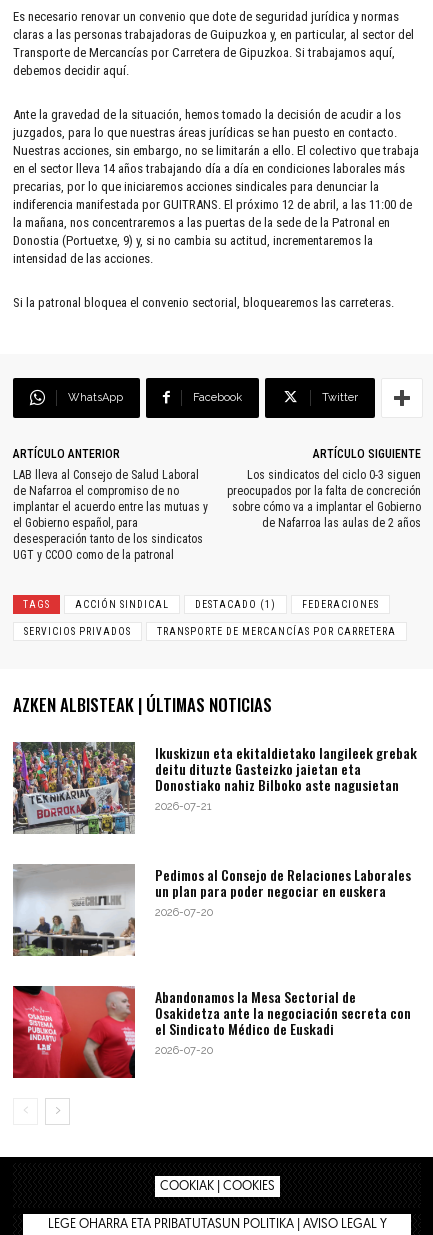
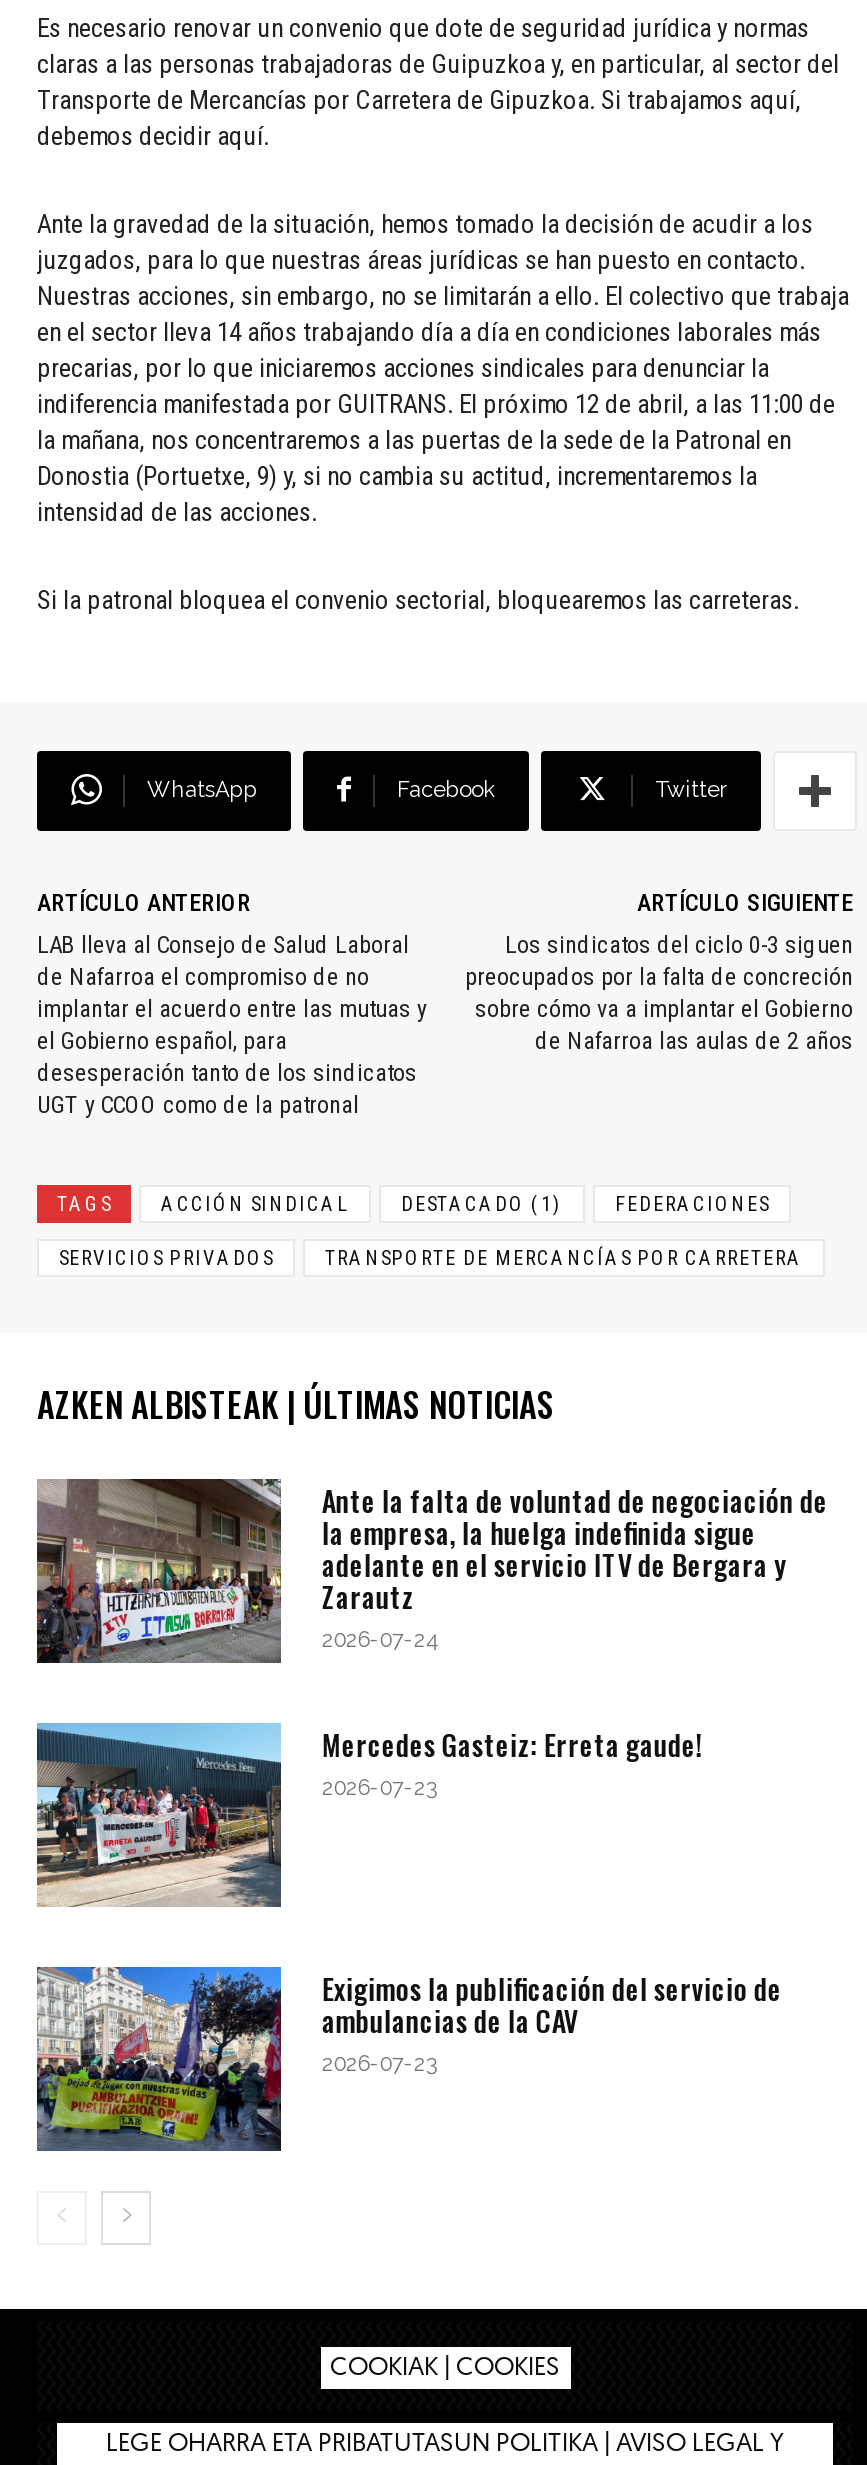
[12,742,417,833] [image] | Ikuskizun eta ekitaldietako langileek grebak | deitu dituzte Gasteizko jaietan eta | Donostiako nahiz Bilboko aste nagusietan | 2026-07-21 -> [35,1477,828,1663] [image] | Ante la falta de voluntad de negociación de | la empresa, la huelga indefinida sigue | adelante en el servicio ITV de Bergara y | Zarautz | 2026-07-24
[13,864,411,956] [image] | Pedimos al Consejo de Relaciones Laborales | un plan para poder negociar en euskera | 2026-07-20 -> [35,1723,704,1909] [image] | Mercedes Gasteiz: Erreta gaude! | 2026-07-23
[12,985,411,1079] [image] | Abandonamos la Mesa Sectorial de | Osakidetza ante la negociación secreta con | el Sindicato Médico de Euskadi | 2026-07-20 -> [35,1965,782,2153] [image] | Exigimos la publificación del servicio de | ambulancias de la CAV | 2026-07-23

